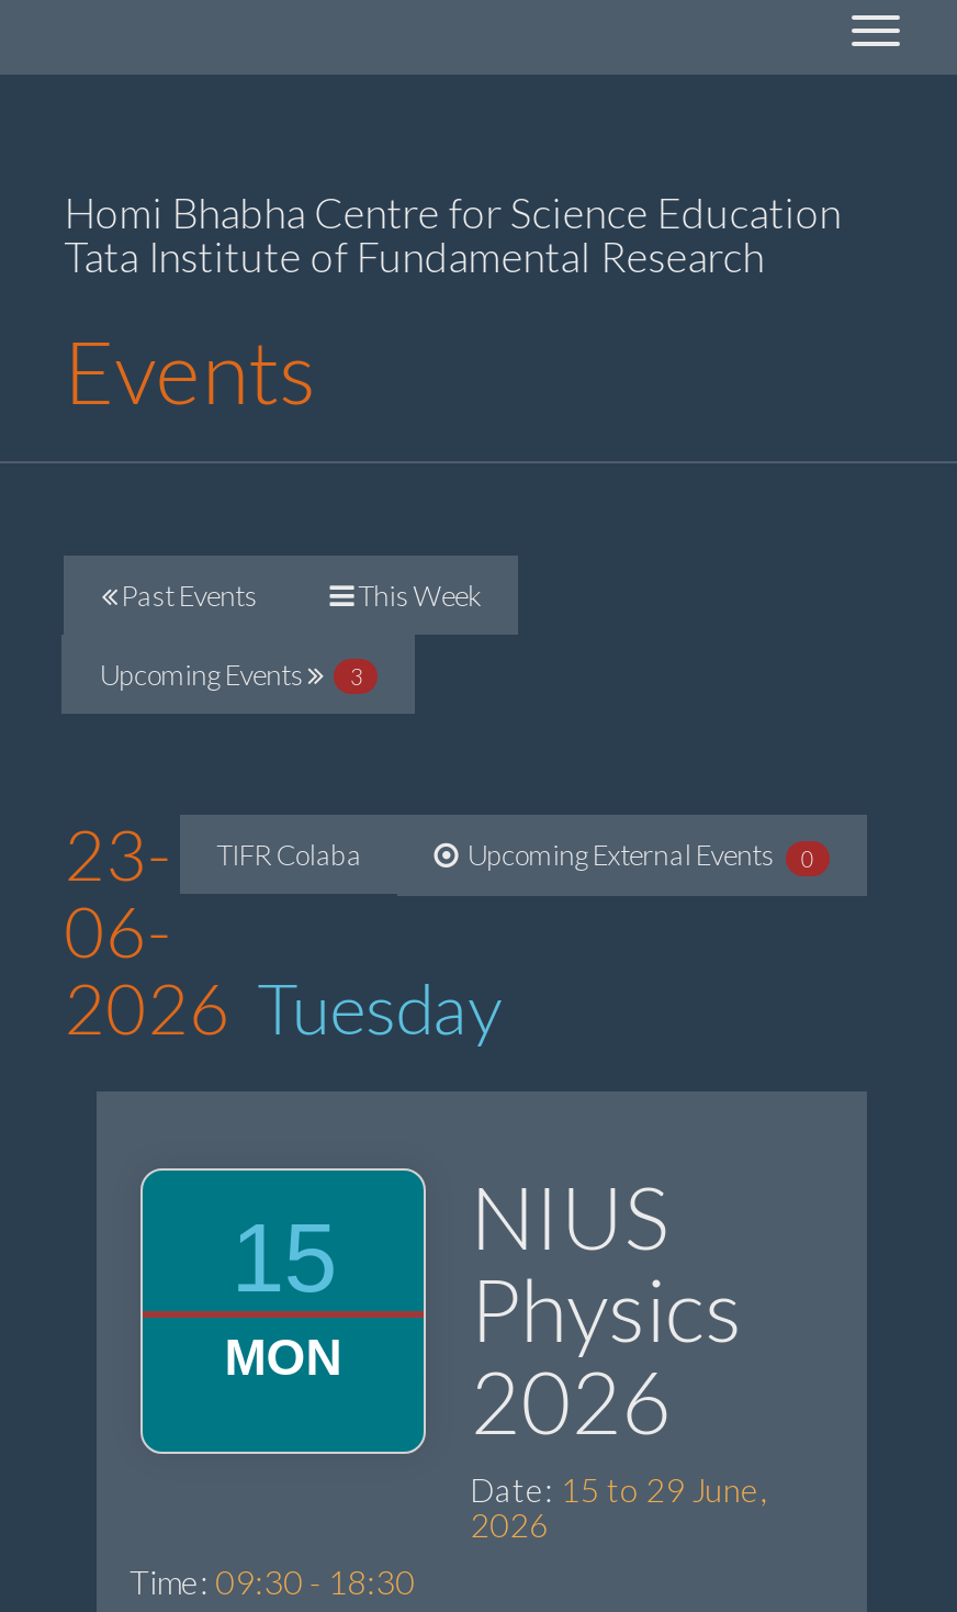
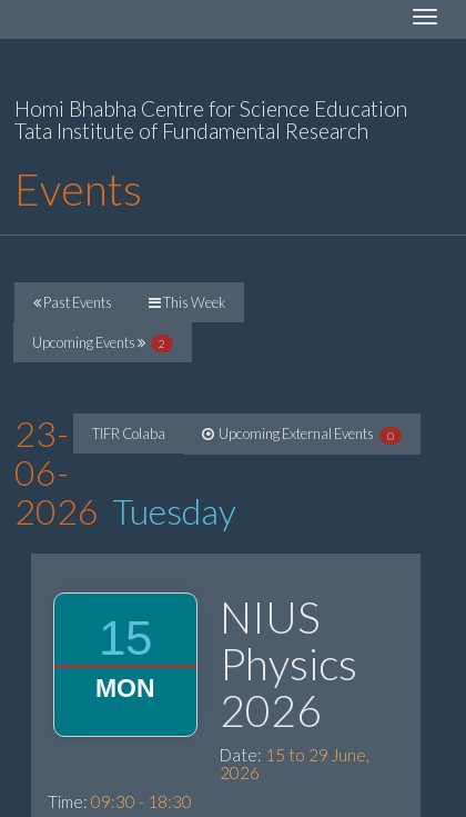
[99,656,363,691] Upcoming Events 3 -> [32,333,166,351] Upcoming Events 2

